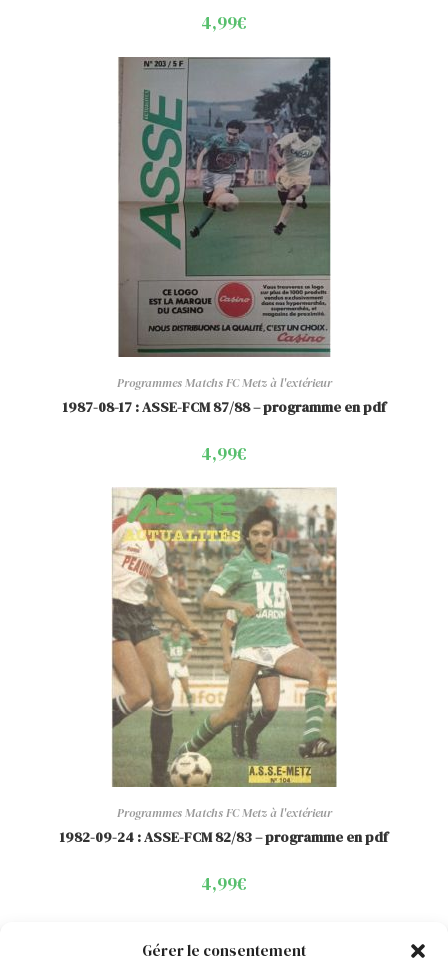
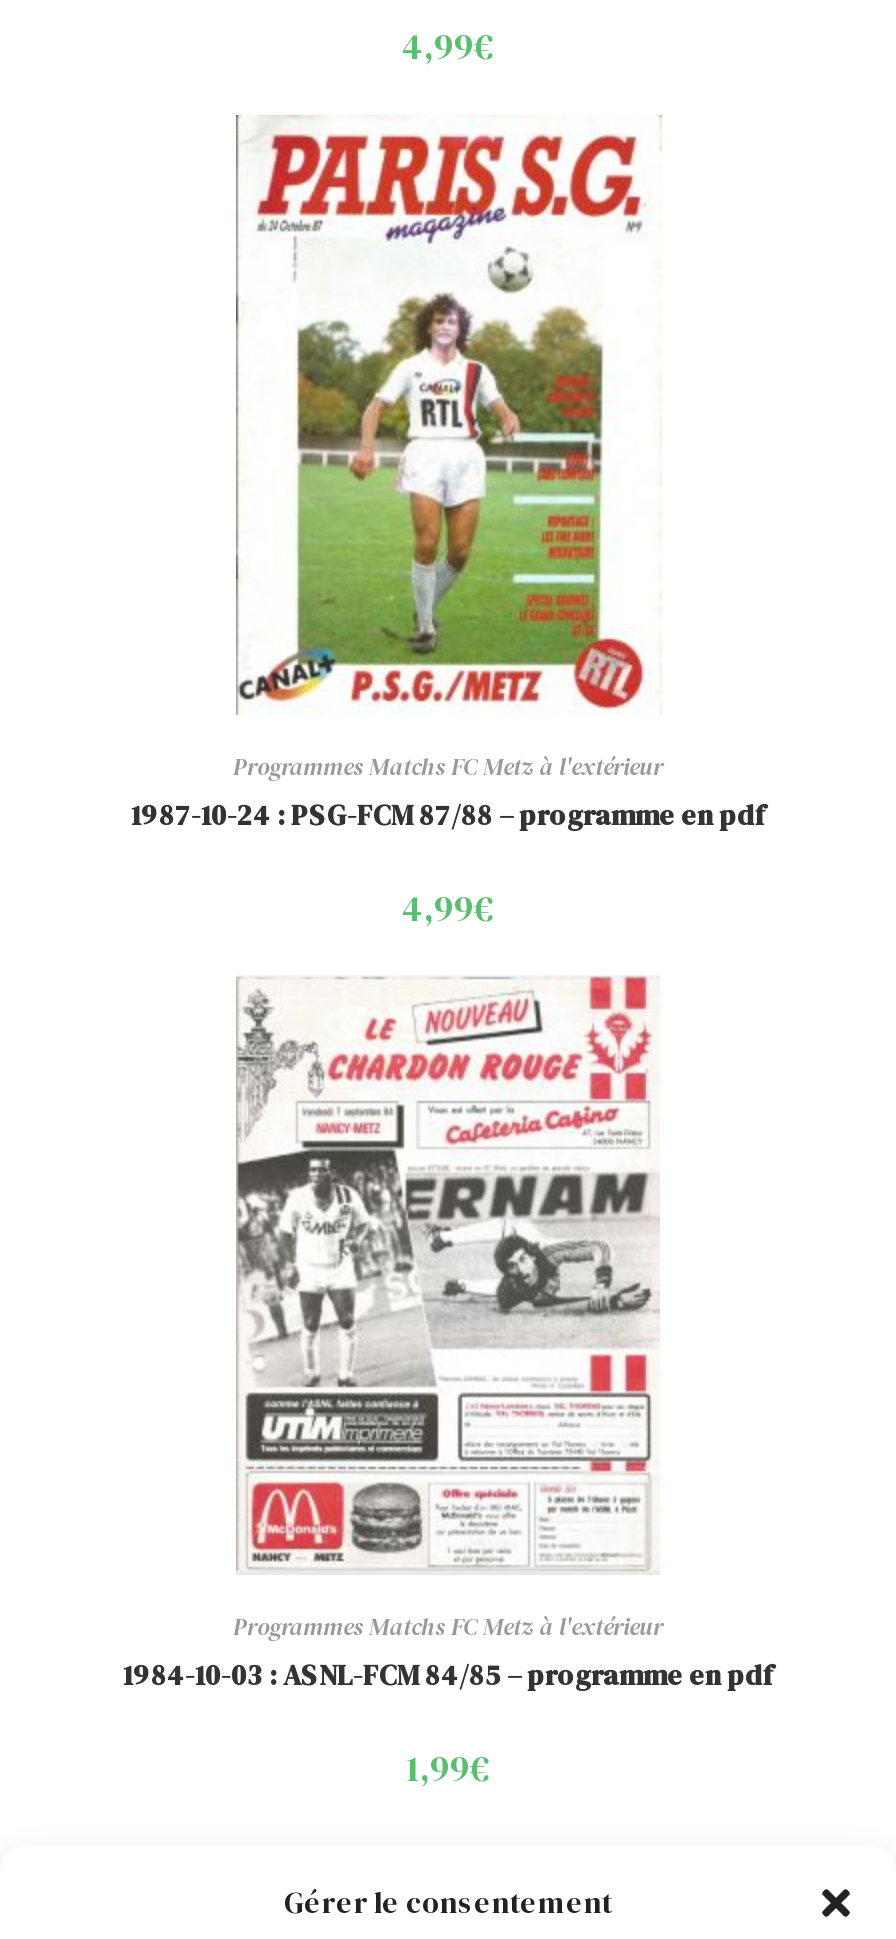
[62,56,385,416] [image] | 1987-08-17 : ASSE-FCM 87/88 – programme en pdf -> [131,115,765,834] [image] | 1987-10-24 : PSG-FCM 87/88 – programme en pdf
[60,487,388,847] [image] | 1982-09-24 : ASSE-FCM 82/83 – programme en pdf -> [123,975,773,1695] [image] | 1984-10-03 : ASNL-FCM 84/85 – programme en pdf
[201,871,247,896] 4,99€ -> [406,1743,490,1793] 1,99€

